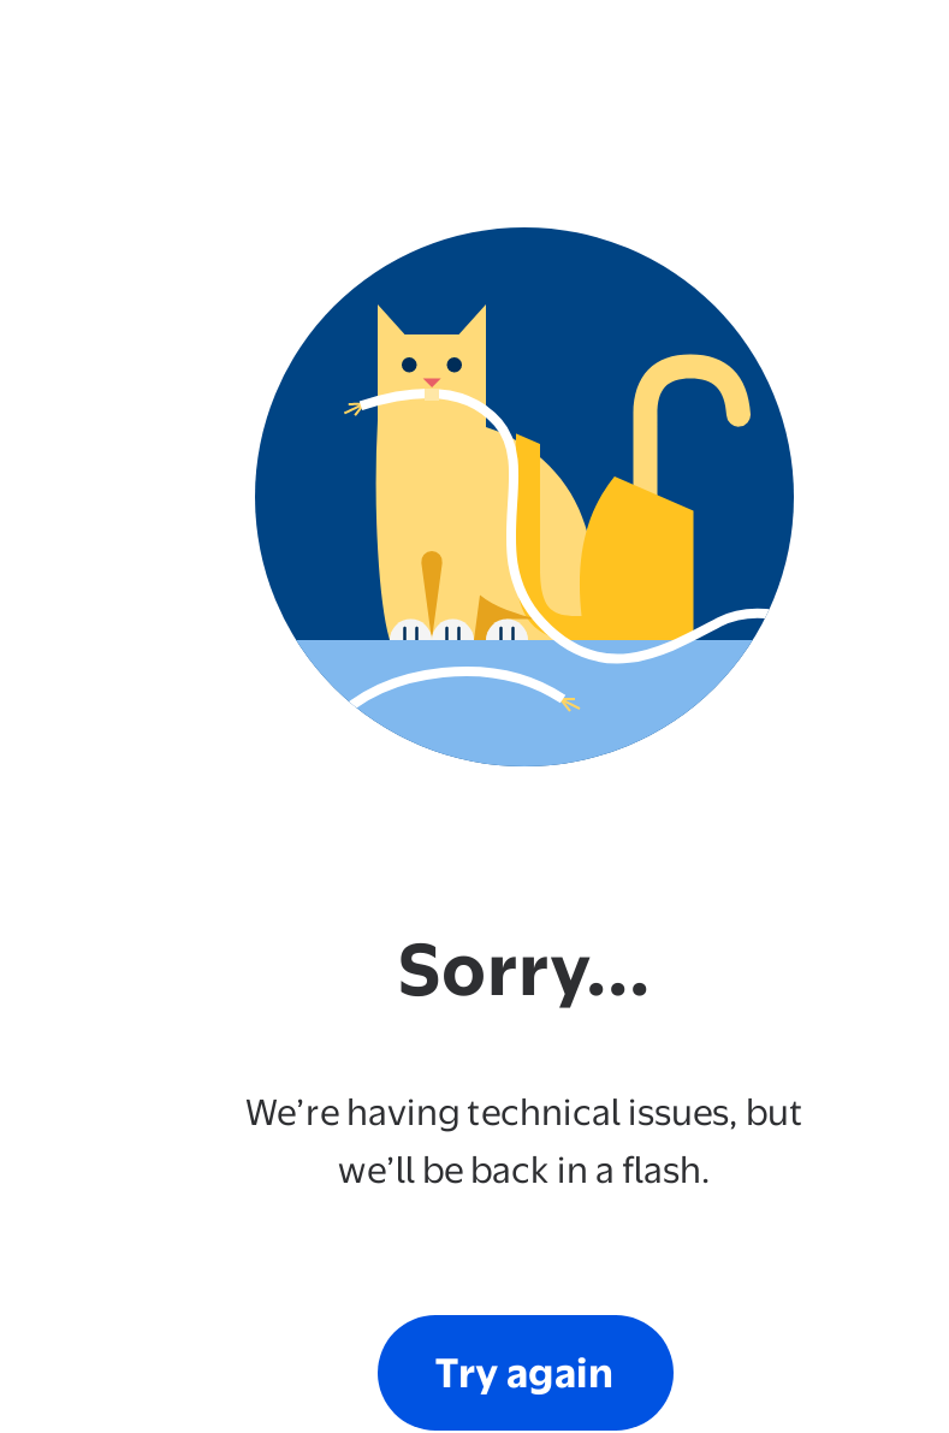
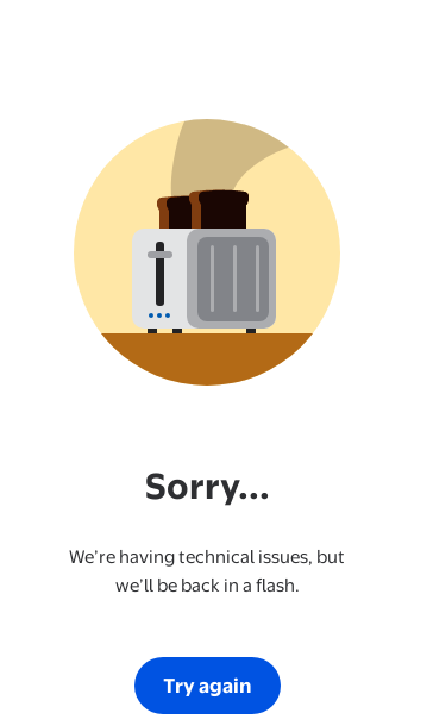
[253,225,796,769] [image] -> [74,119,340,387] [image]

